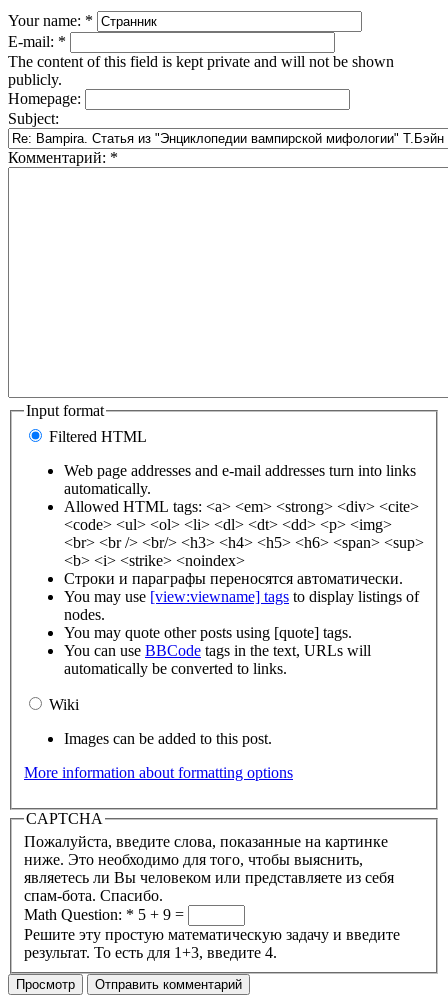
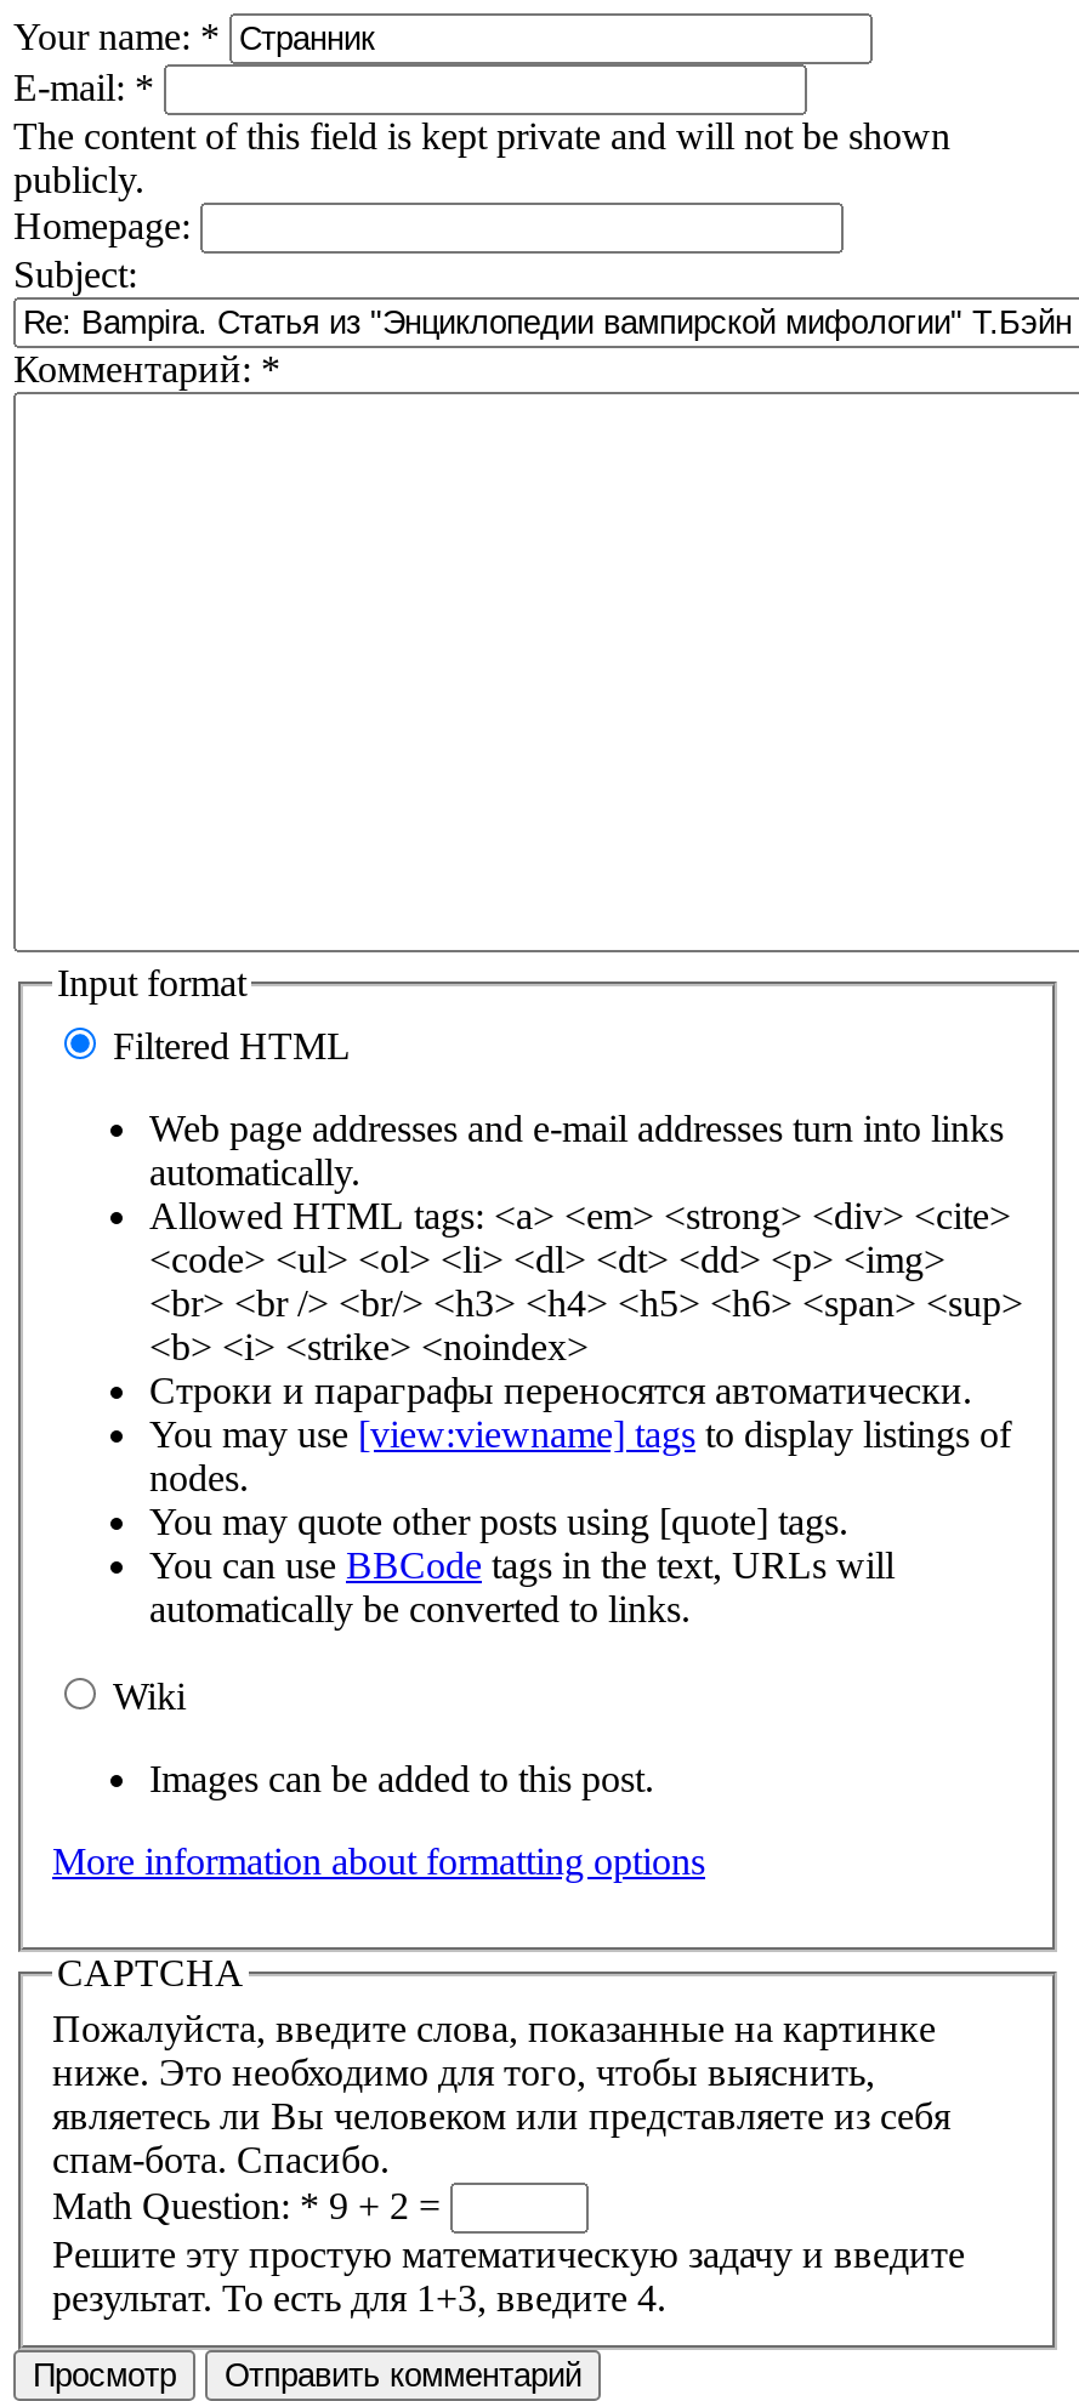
[24,906,188,923] Math Question: * 5 + 9 = -> [52,2185,450,2227] Math Question: * 9 + 2 =

